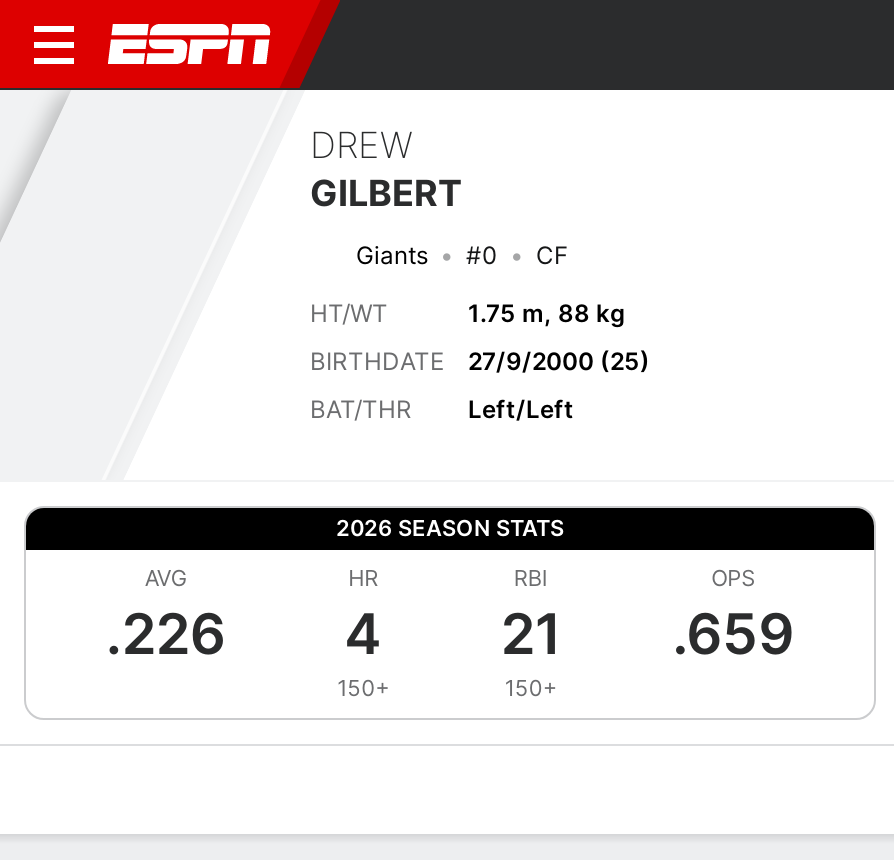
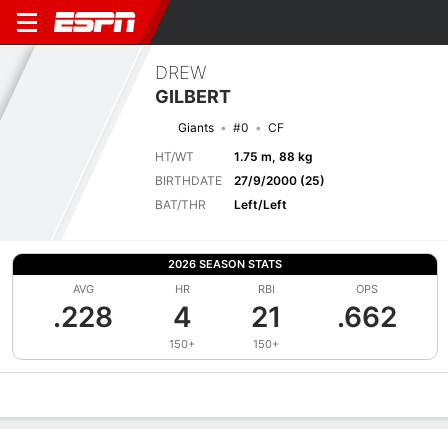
[106,600,226,668] .226 -> [53,300,113,334] .228
[672,600,794,668] .659 -> [337,300,397,334] .662

